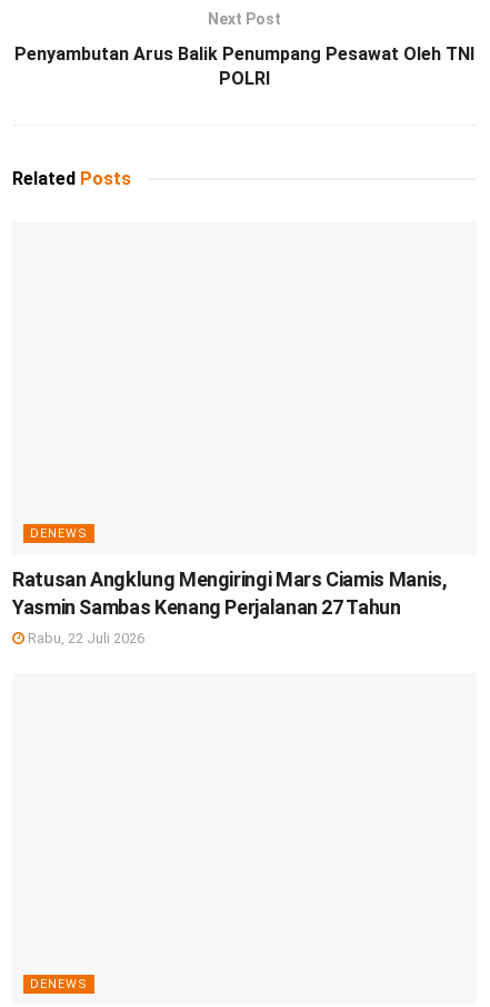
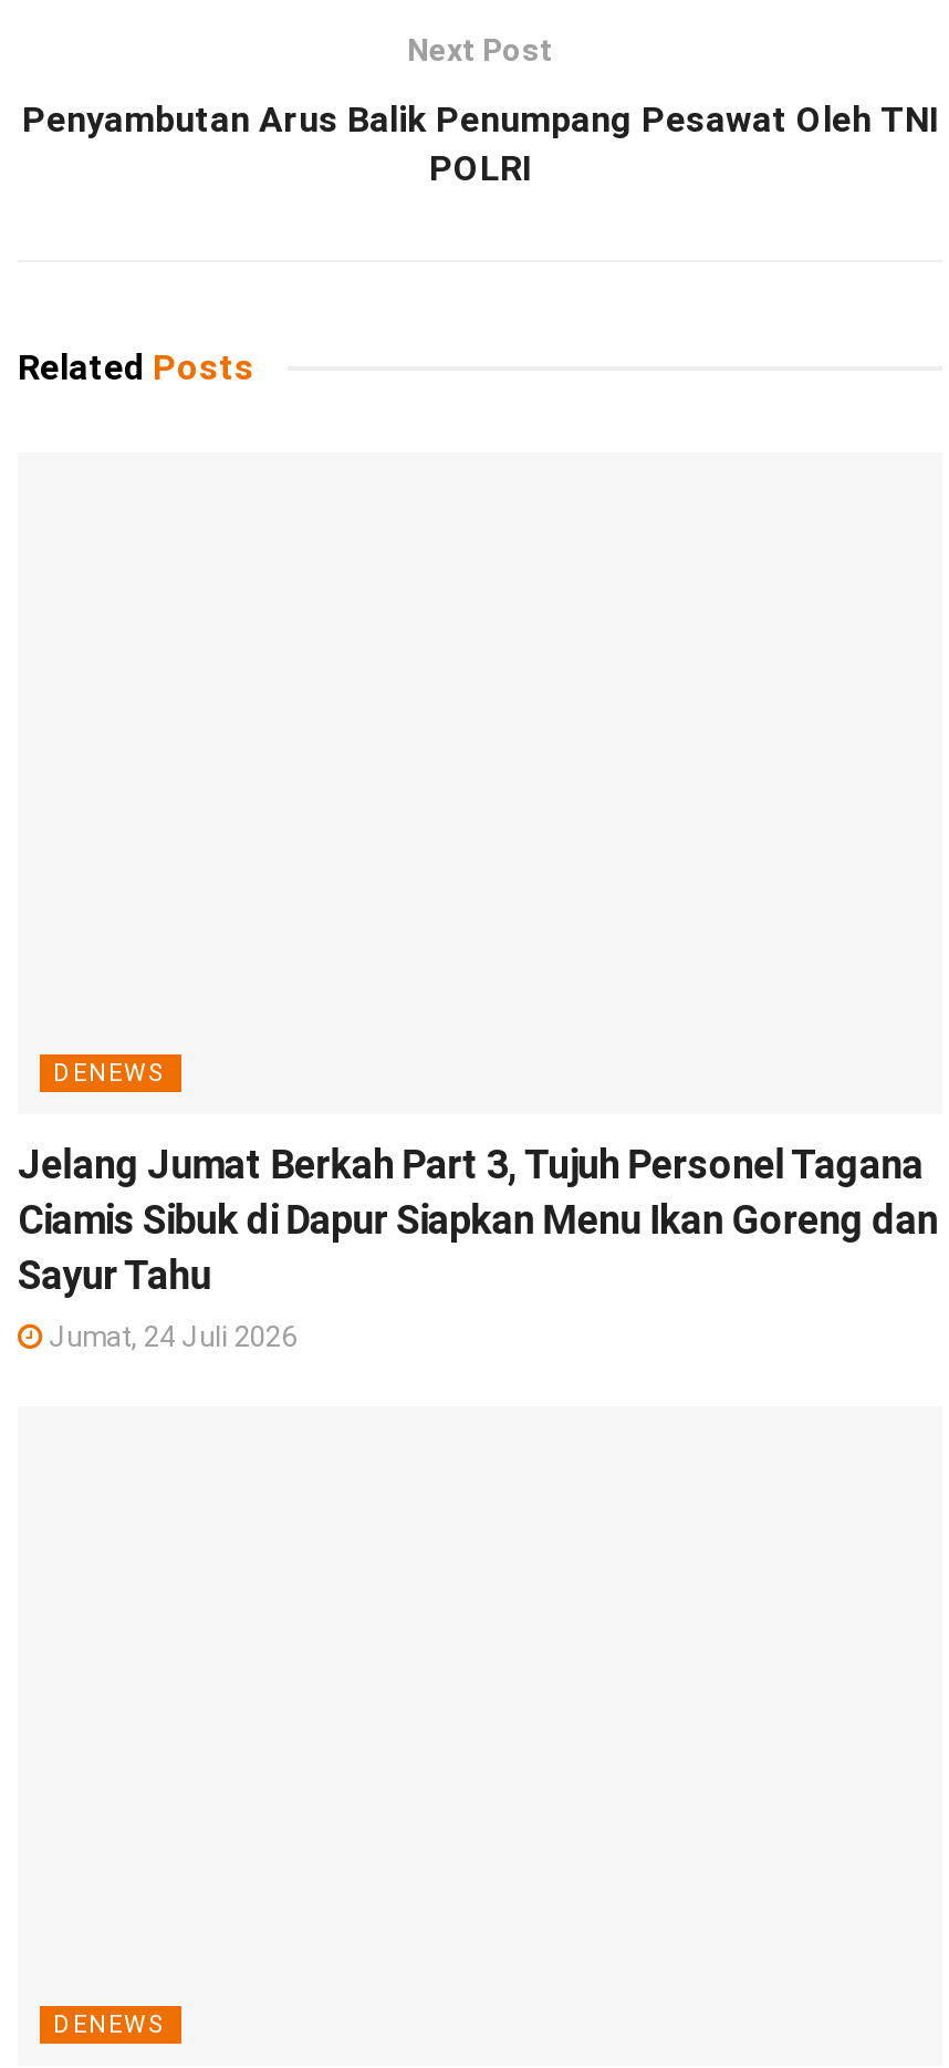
[12,567,447,618] Ratusan Angklung Mengiringi Mars Ciamis Manis, | Yasmin Sambas Kenang Perjalanan 27 Tahun -> [18,1140,938,1297] Jelang Jumat Berkah Part 3, Tujuh Personel Tagana | Ciamis Sibuk di Dapur Siapkan Menu Ikan Goreng dan | Sayur Tahu
[24,629,144,646] Rabu, 22 Juli 2026 -> [42,1319,296,1352] Jumat, 24 Juli 2026

